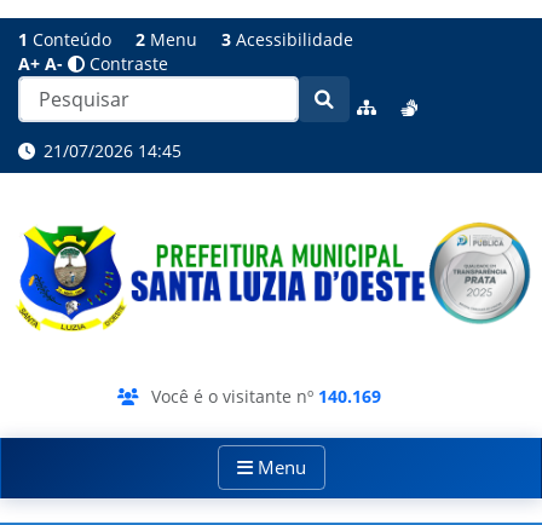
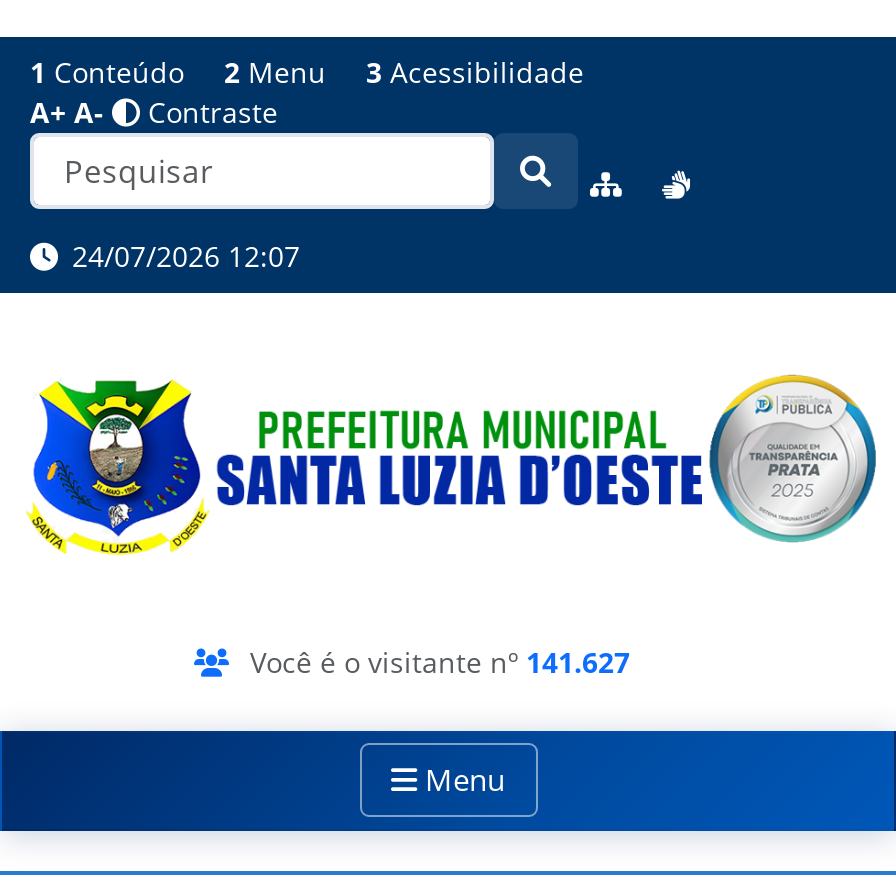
[39,139,181,162] 21/07/2026 14:45 -> [64,237,300,275] 24/07/2026 12:07
[151,384,381,407] Você é o visitante nº 140.169 -> [250,642,630,680] Você é o visitante nº 141.627

